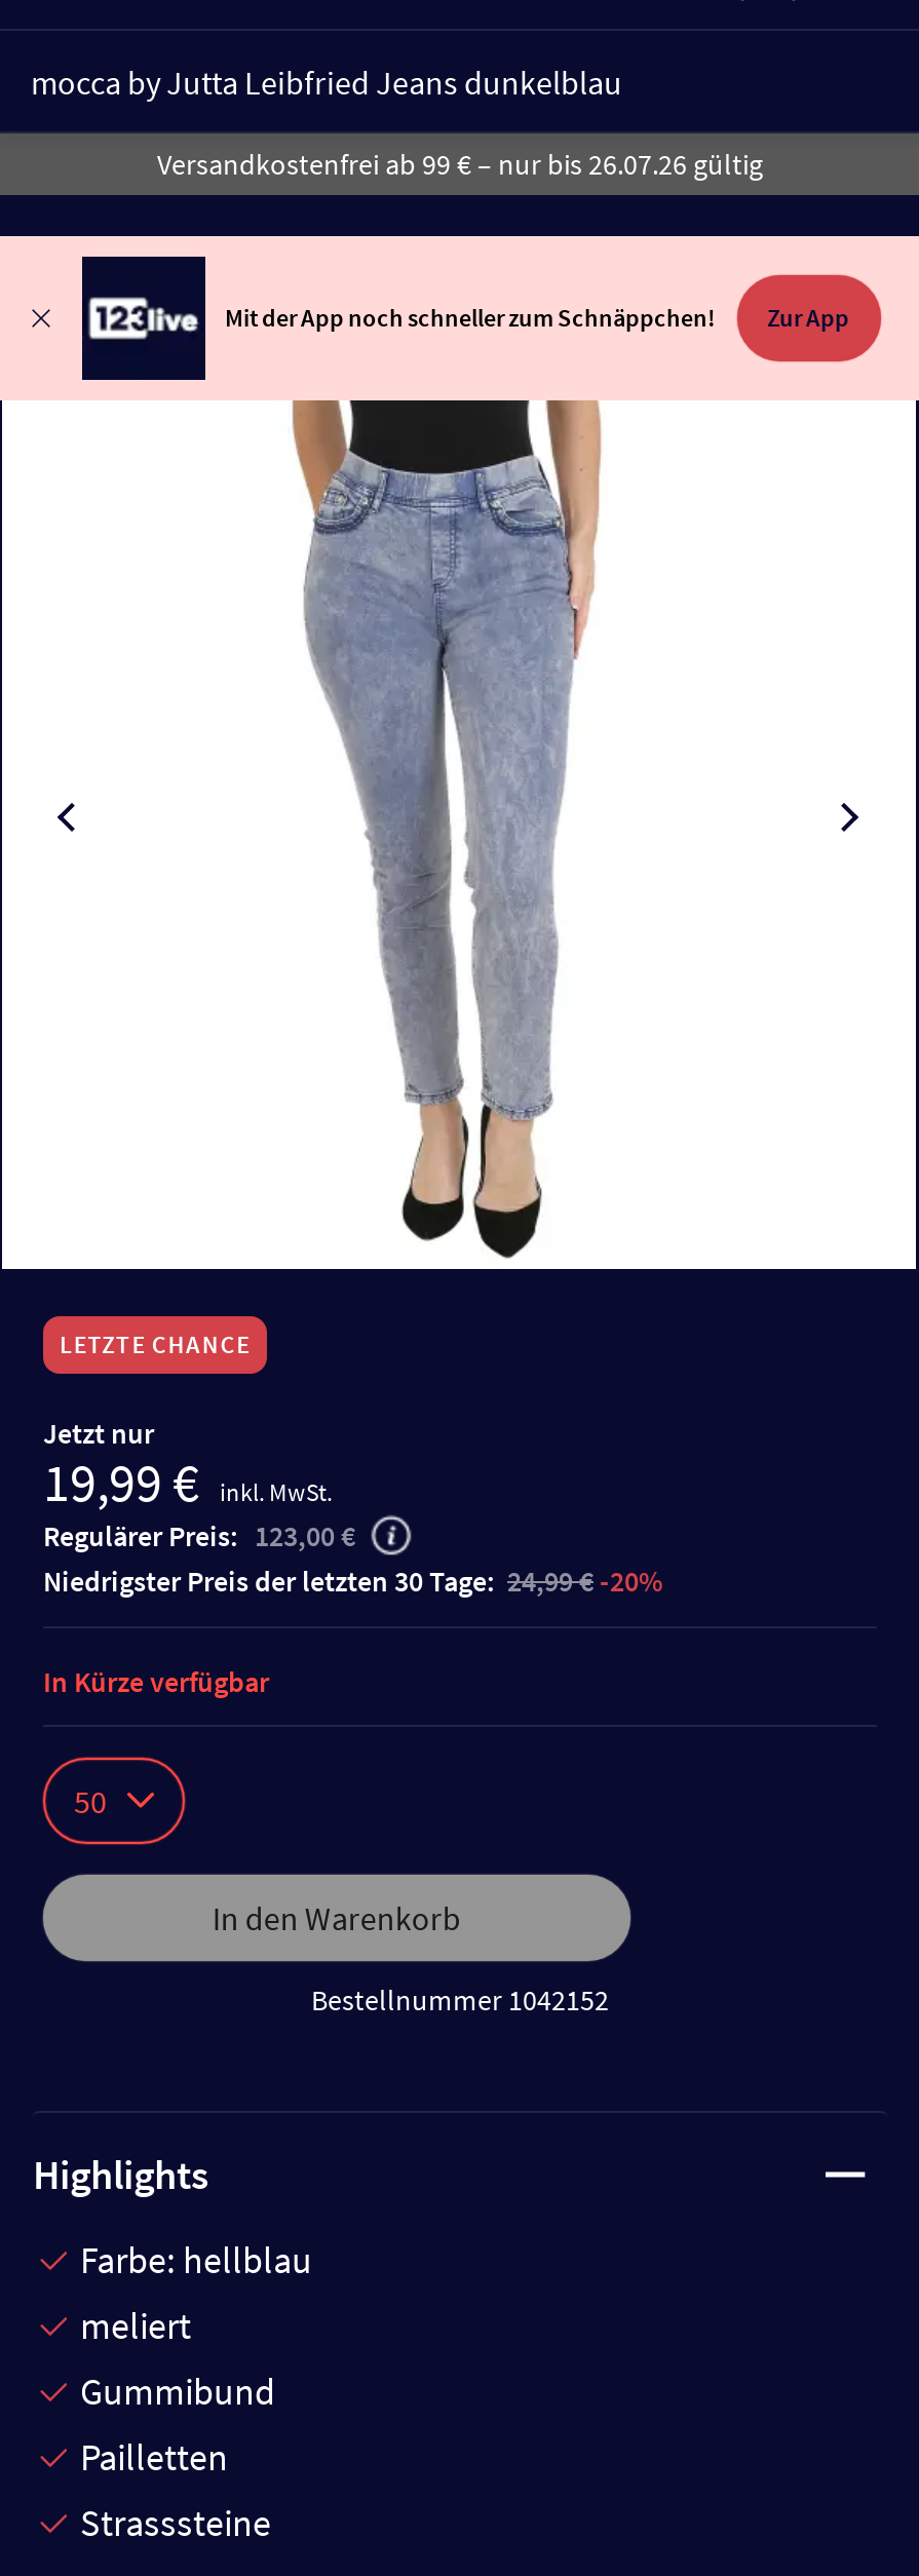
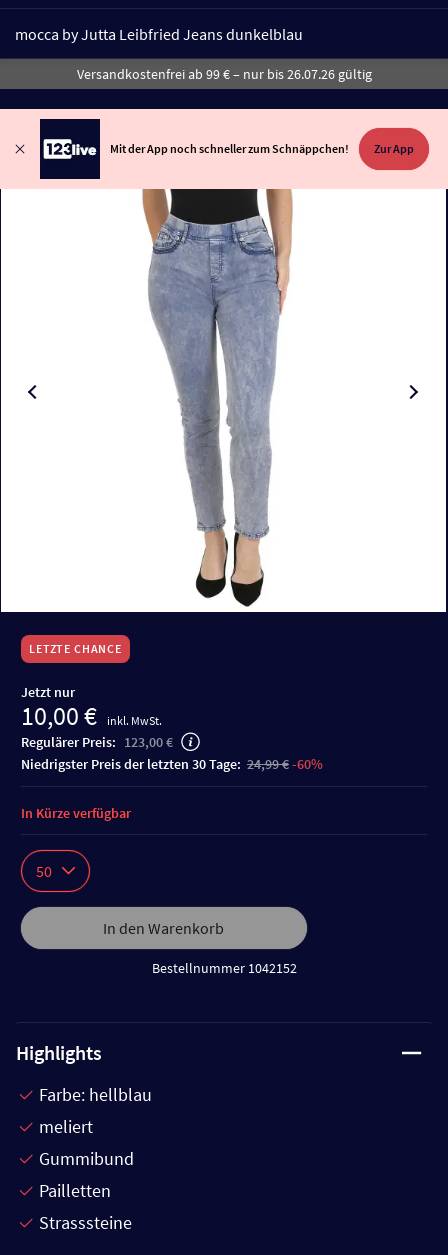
[43,1447,333,1514] 19,99 € inkl. MwSt. -> [21,698,162,731] 10,00 € inkl. MwSt.
[62,1562,663,1599] niedrigster Preis der letzten 30 Tage: 24,99 € -20% -> [30,754,323,772] niedrigster Preis der letzten 30 Tage: 24,99 € -60%

